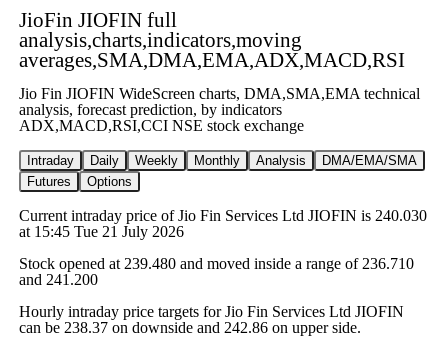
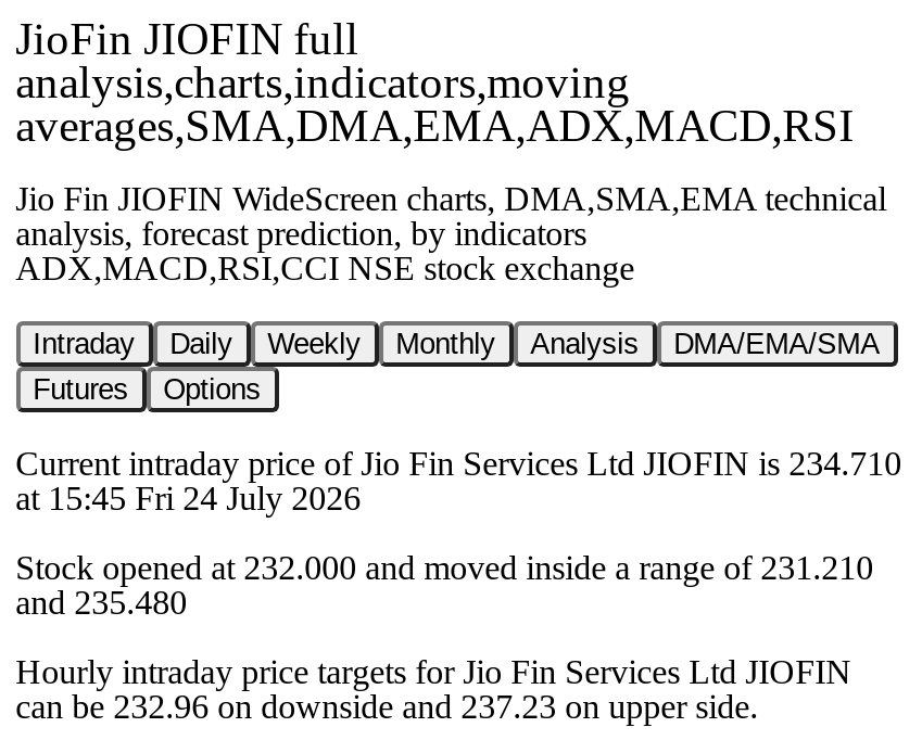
[19,207,427,224] Current intraday price of Jio Fin Services Ltd JIOFIN is 240.030 -> [15,444,902,481] Current intraday price of Jio Fin Services Ltd JIOFIN is 234.710
[19,223,184,240] at 15:45 Tue 21 July 2026 -> [15,479,361,516] at 15:45 Fri 24 July 2026
[19,255,414,272] Stock opened at 239.480 and moved inside a range of 236.710 -> [15,548,873,585] Stock opened at 232.000 and moved inside a range of 231.210
[19,271,98,288] and 241.200 -> [15,583,187,620] and 235.480
[19,319,361,336] can be 238.37 on downside and 242.86 on upper side. -> [15,687,758,724] can be 232.96 on downside and 237.23 on upper side.

